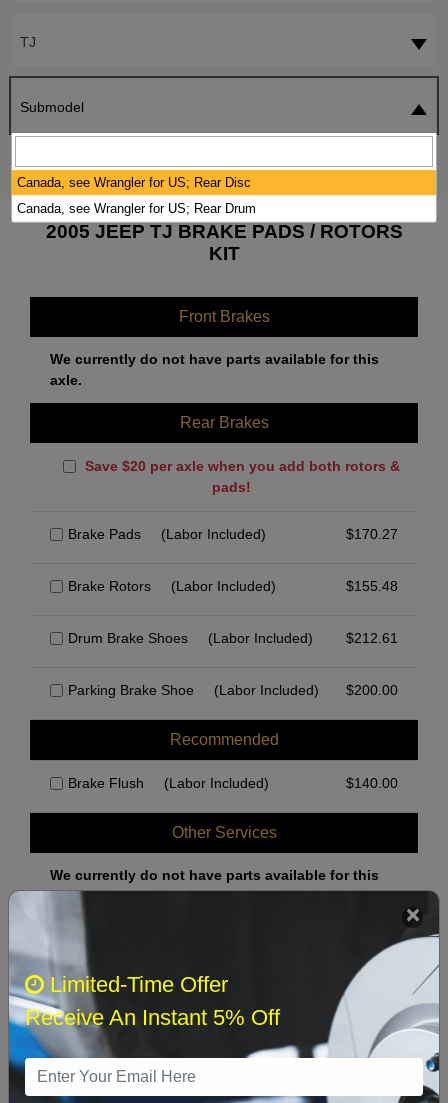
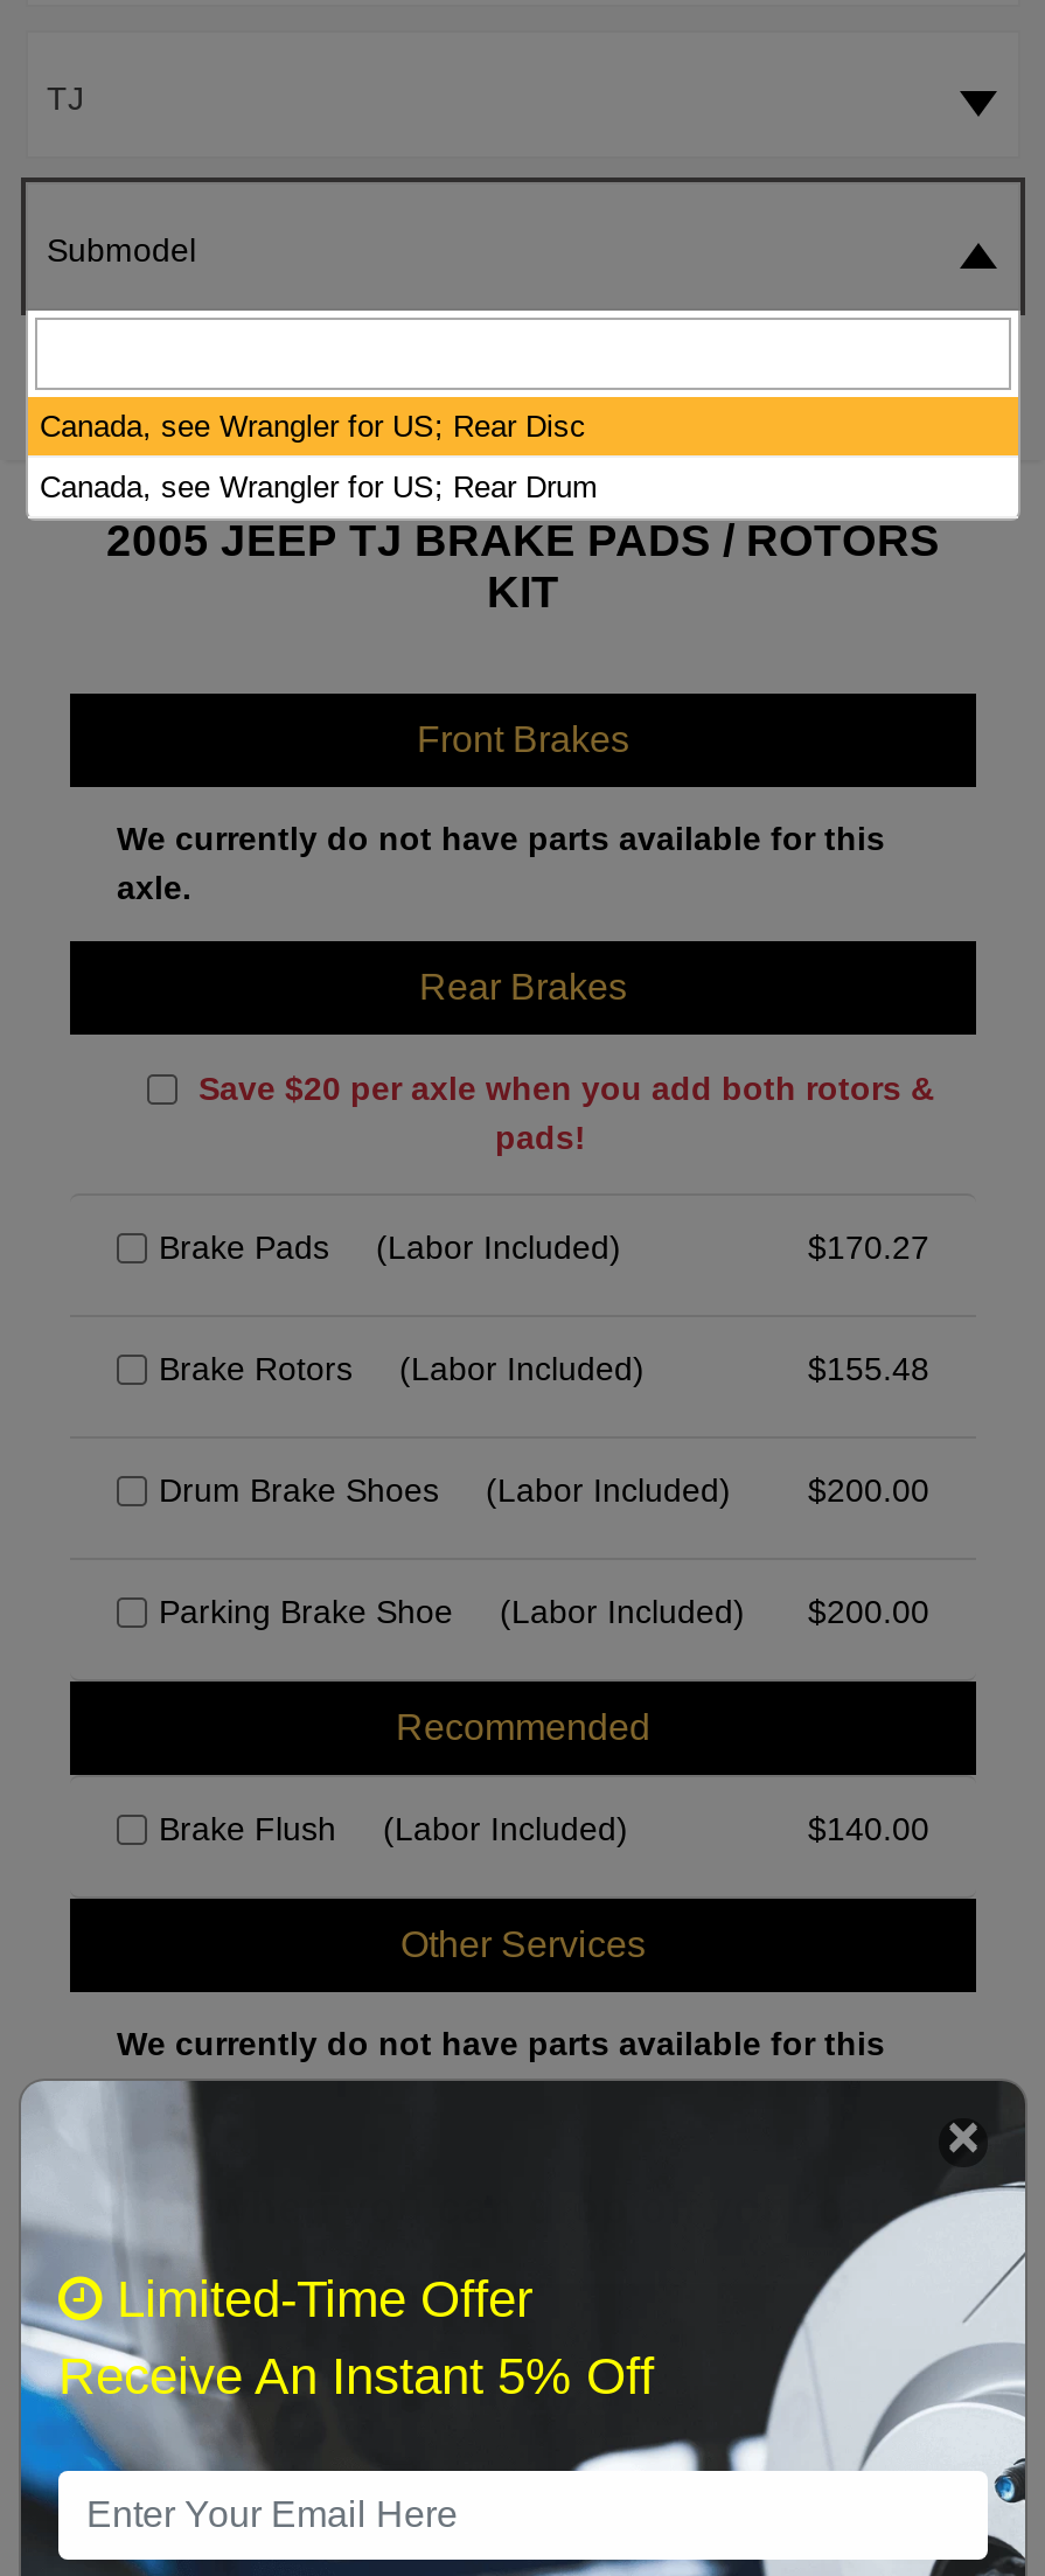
[346,630,398,646] $212.61 -> [808,1472,929,1509] $200.00

